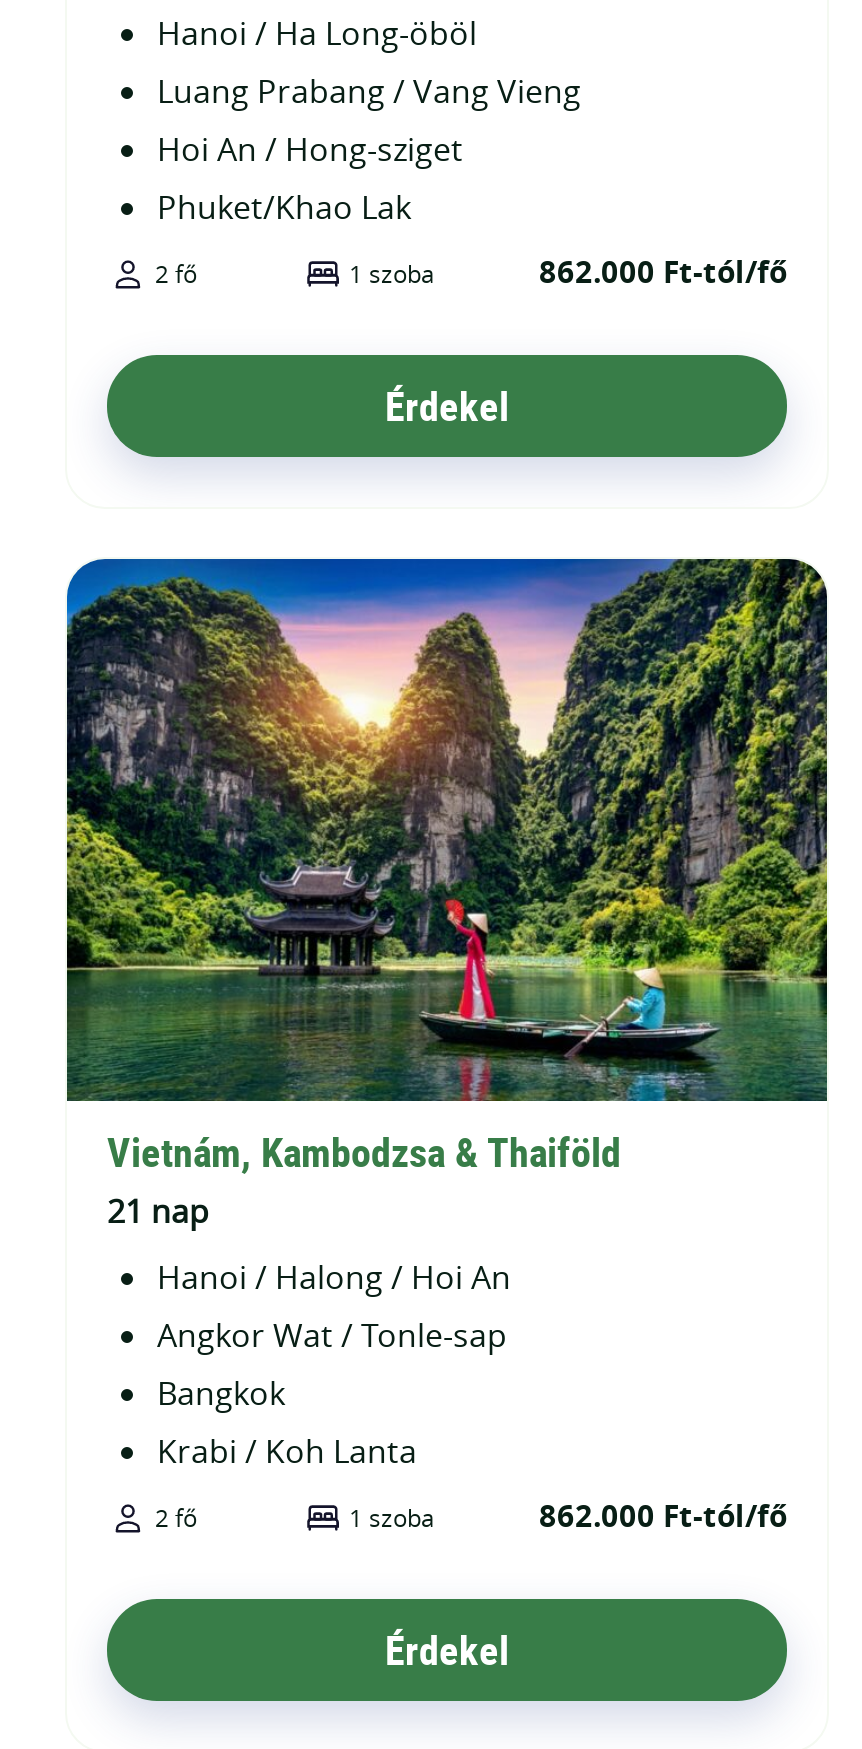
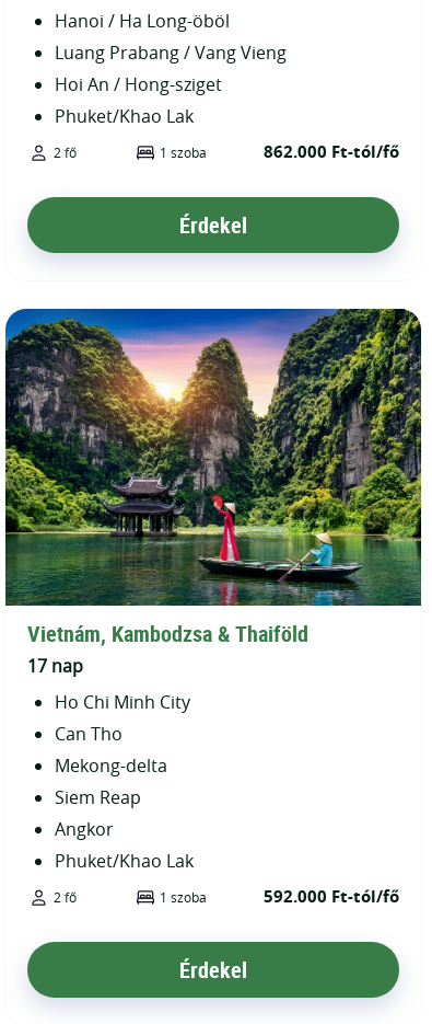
[107,1188,209,1232] 21 nap -> [27,653,83,677] 17 nap
[157,1254,511,1472] Hanoi / Halong / Hoi An | Angkor Wat / Tonle-sap | Bangkok | Krabi / Koh Lanta -> [55,689,194,872] Ho Chi Minh City | Can Tho | Mekong-delta | Siem Reap | Angkor | Phuket/Khao Lak
[539,1494,787,1536] 862.000 Ft-tól/fő -> [264,884,399,907] 592.000 Ft-tól/fő

